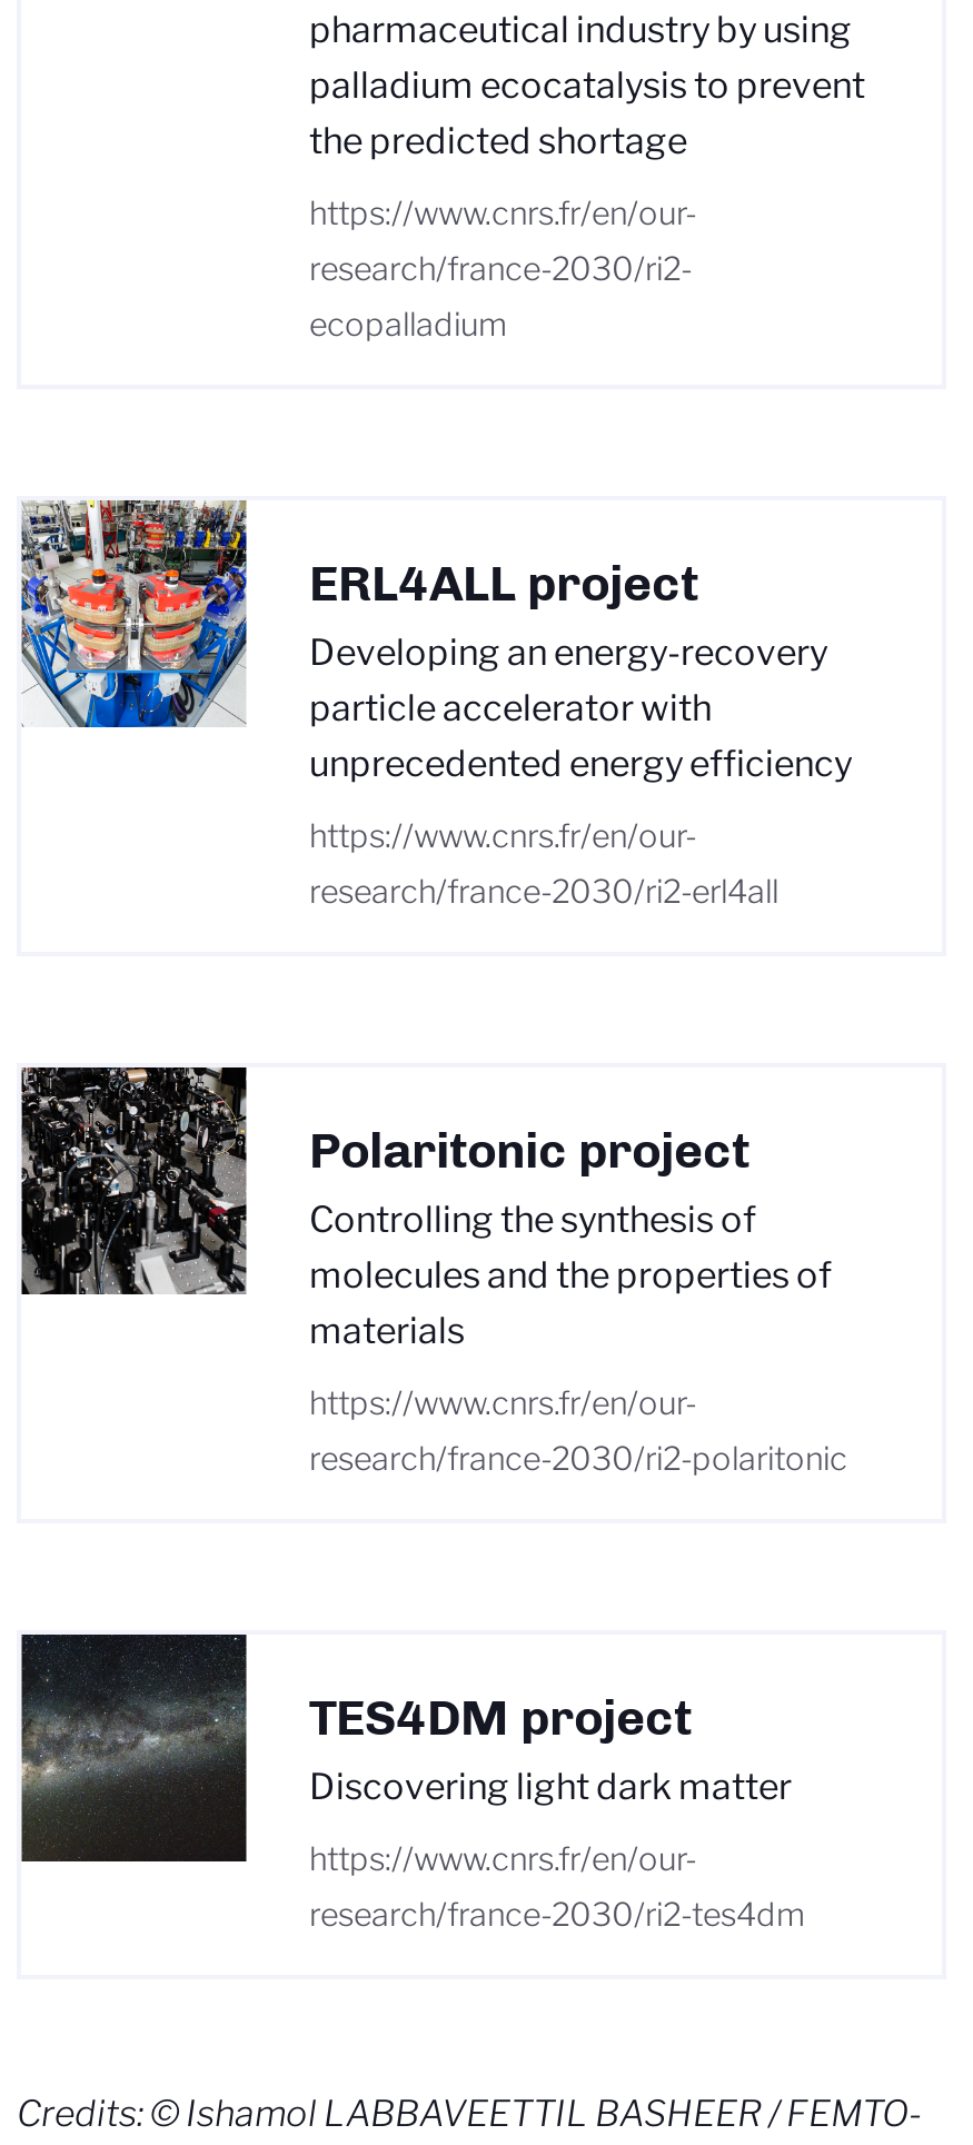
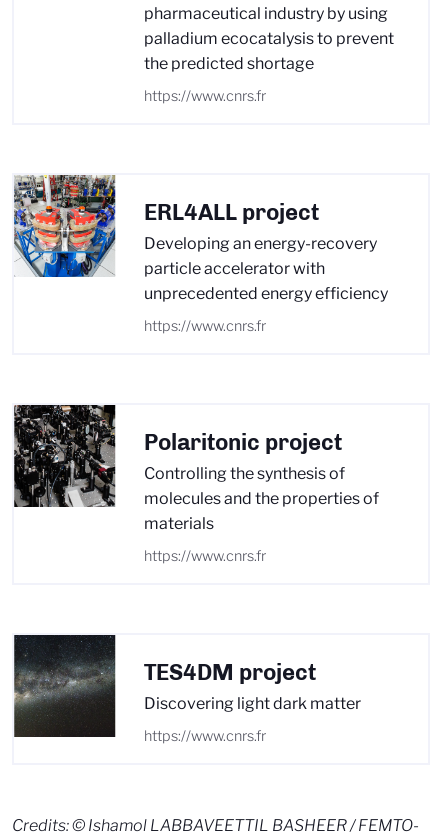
[309,193,696,345] https://www.cnrs.fr/en/our- | research/france-2030/ri2- | ecopalladium -> [143,87,265,105] https://www.cnrs.fr
[309,816,778,912] https://www.cnrs.fr/en/our- | research/france-2030/ri2-erl4all -> [143,317,265,335] https://www.cnrs.fr
[309,1383,847,1479] https://www.cnrs.fr/en/our- | research/france-2030/ri2-polaritonic -> [143,547,265,565] https://www.cnrs.fr
[309,1839,805,1935] https://www.cnrs.fr/en/our- | research/france-2030/ri2-tes4dm -> [143,727,265,745] https://www.cnrs.fr

